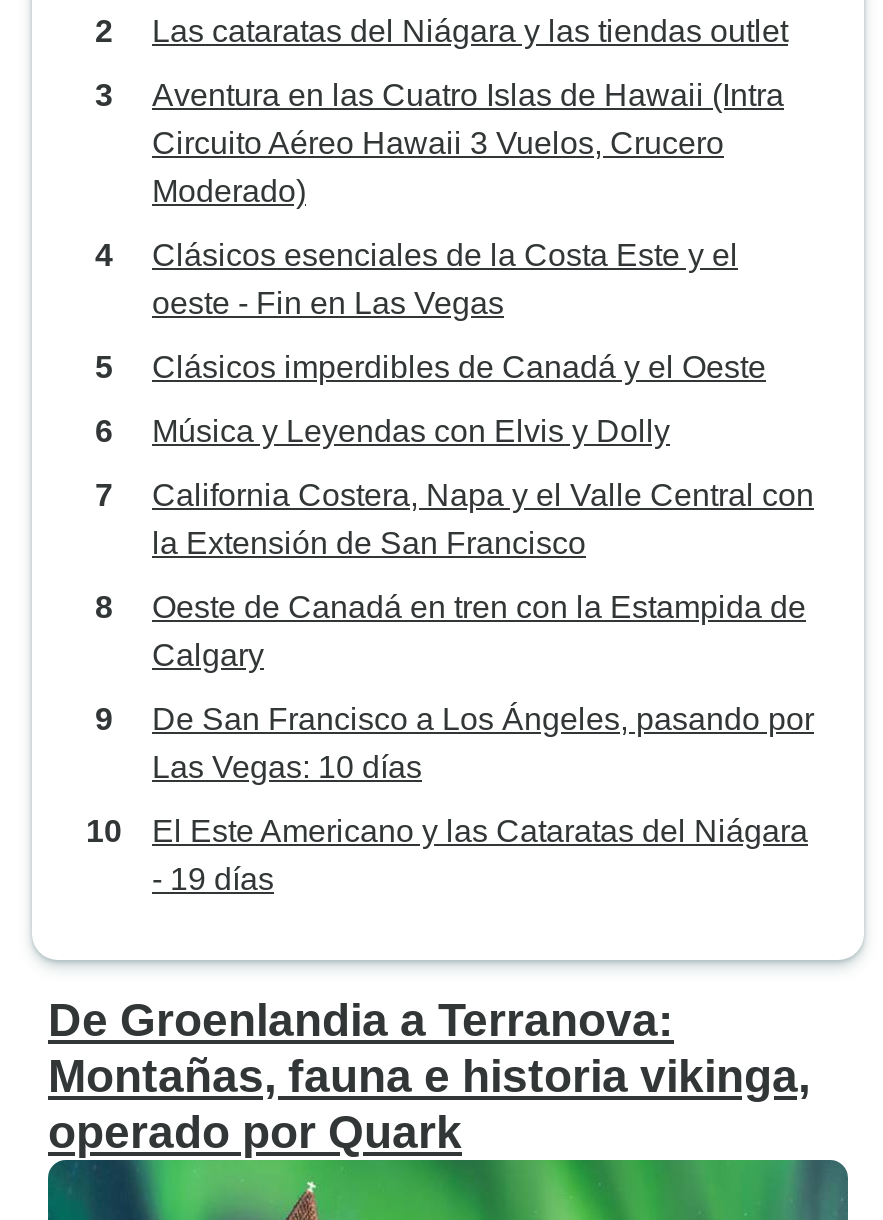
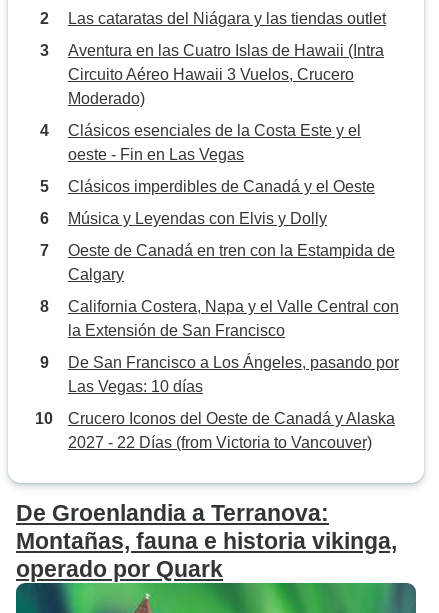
moved [152,478,814,560] -> [68,298,399,339]: California Costera, Napa y el Valle Central con | la Extensión de San Francisco
moved [152,590,806,672] -> [68,242,395,283]: Oeste de Canadá en tren con la Estampida de | Calgary
[152,814,808,896] El Este Americano y las Cataratas del Niágara | - 19 días -> [68,410,395,451] Crucero Iconos del Oeste de Canadá y Alaska | 2027 - 22 Días (from Victoria to Vancouver)

